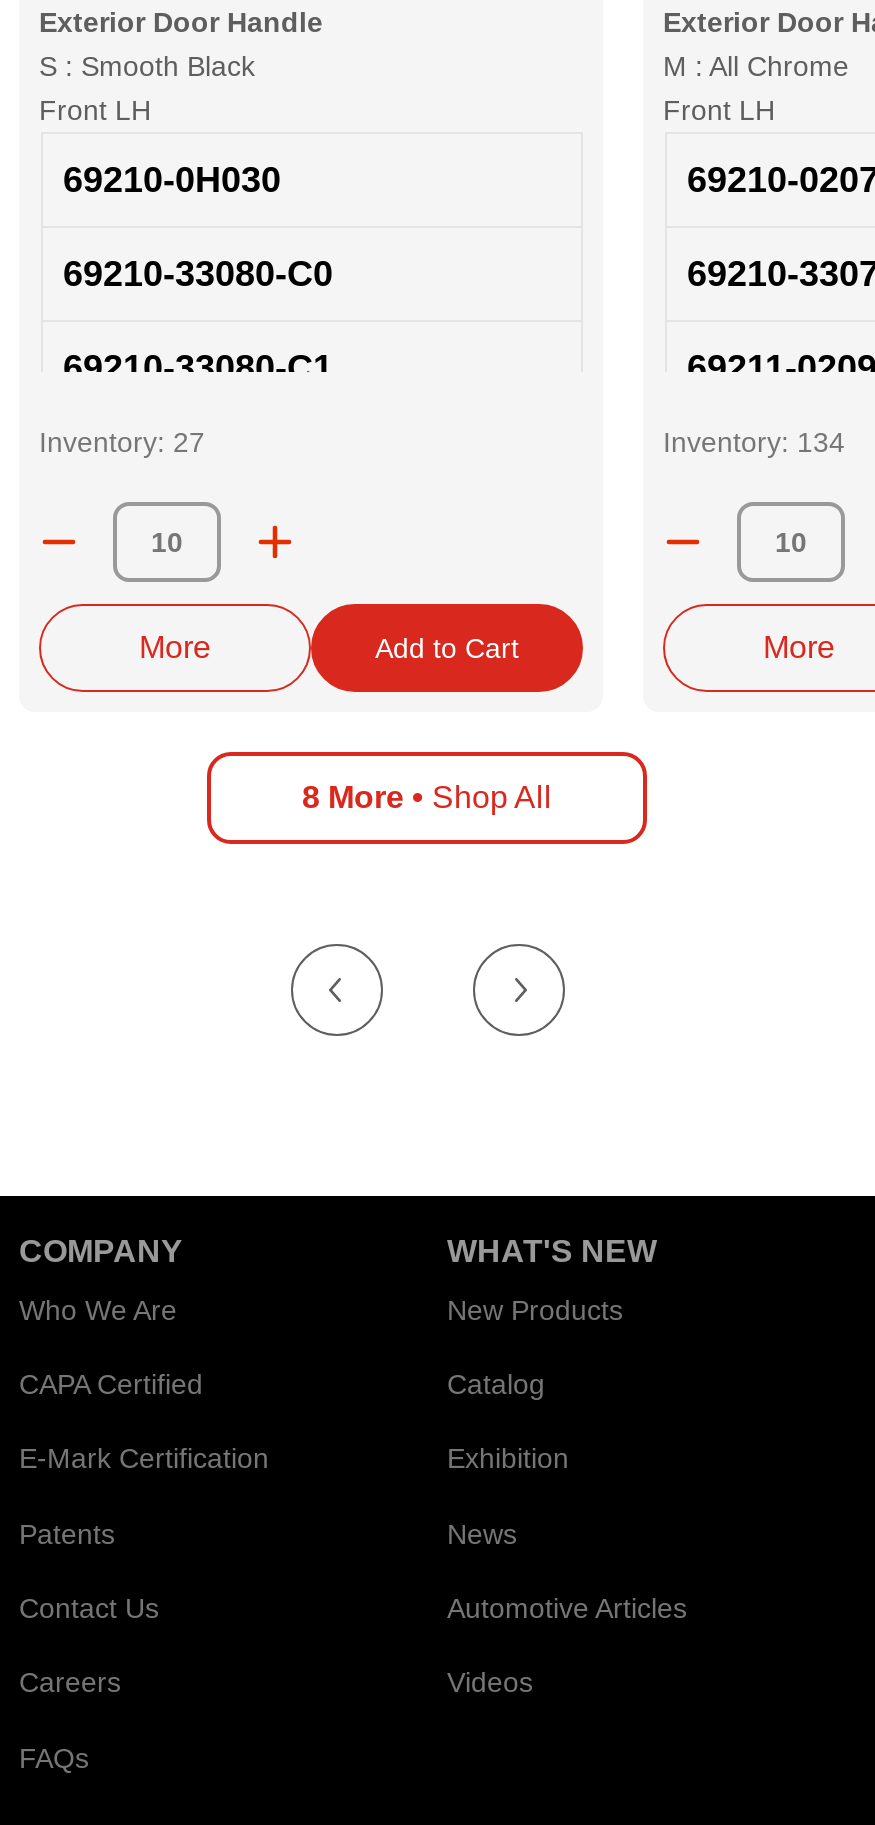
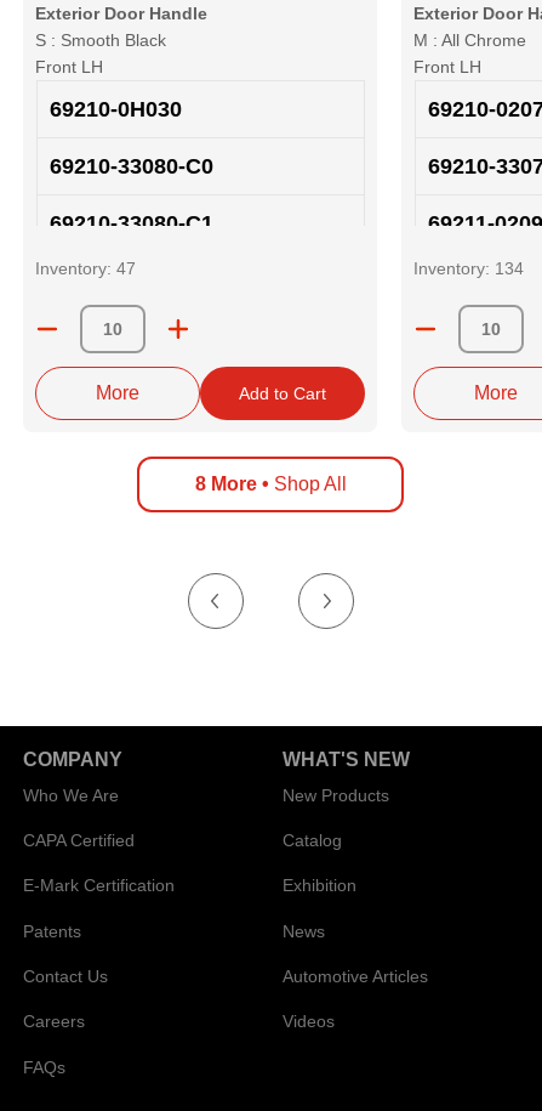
[39,426,205,458] Inventory: 27 -> [35,259,136,278] Inventory: 47

